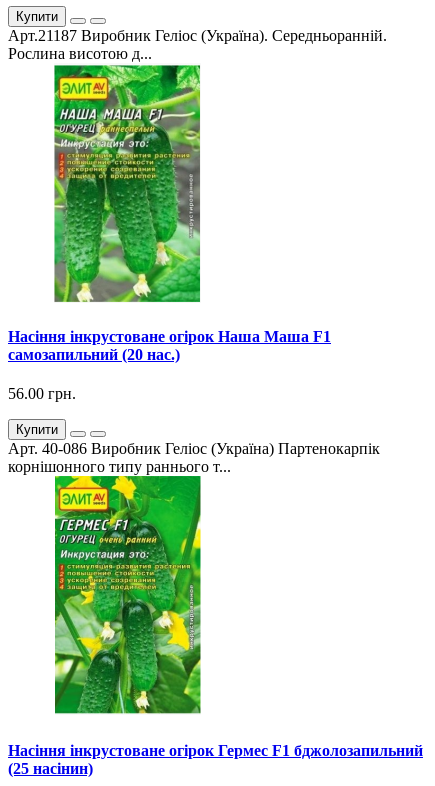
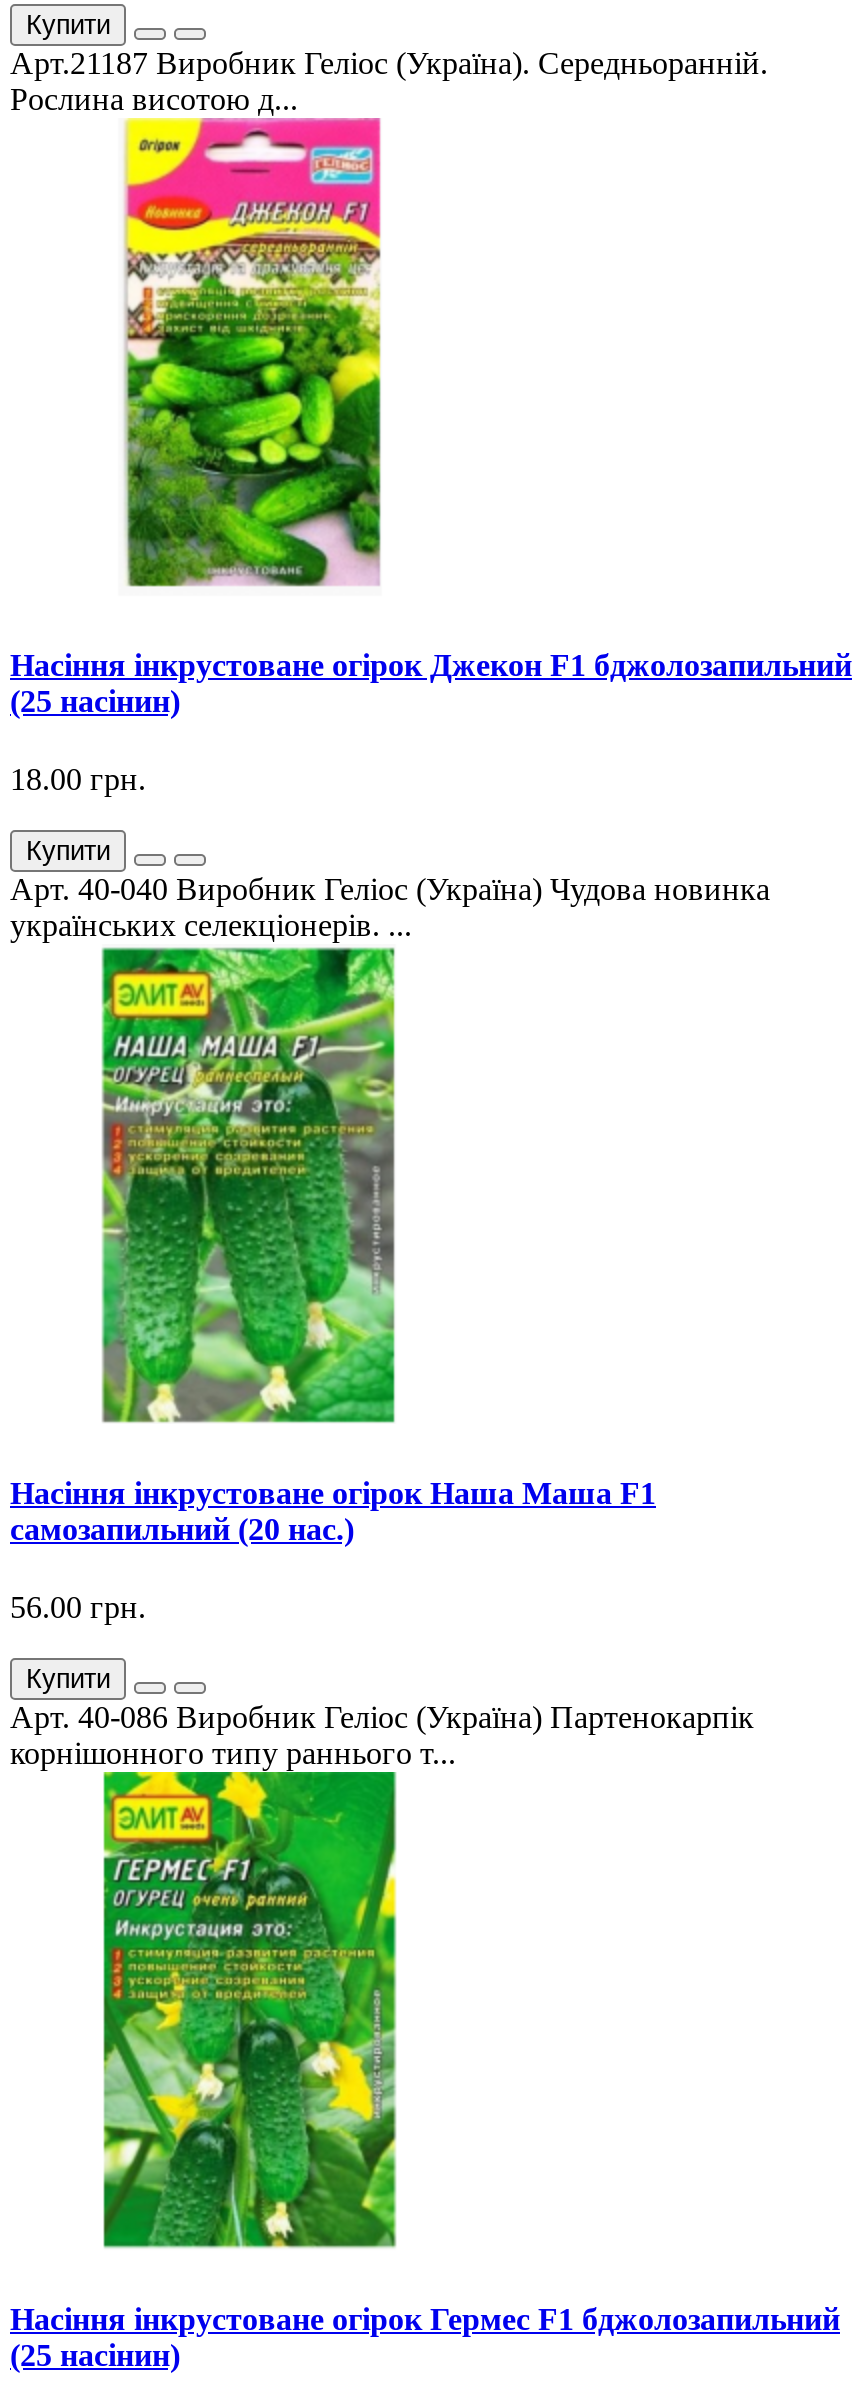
none -> [10,116,852,943] [image] | Насіння інкрустоване огірок Джекон F1 бджолозапильний | (25 насінин) | 18.00 грн. | Купити | Арт. 40-040 Виробник Геліос (Україна) Чудова новинка | українських селекціонерів. ...

